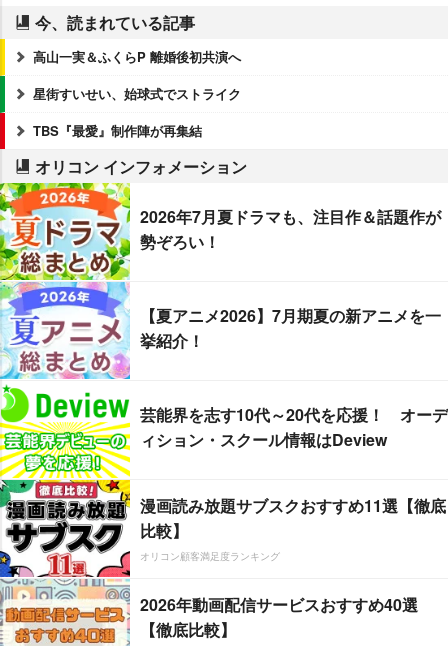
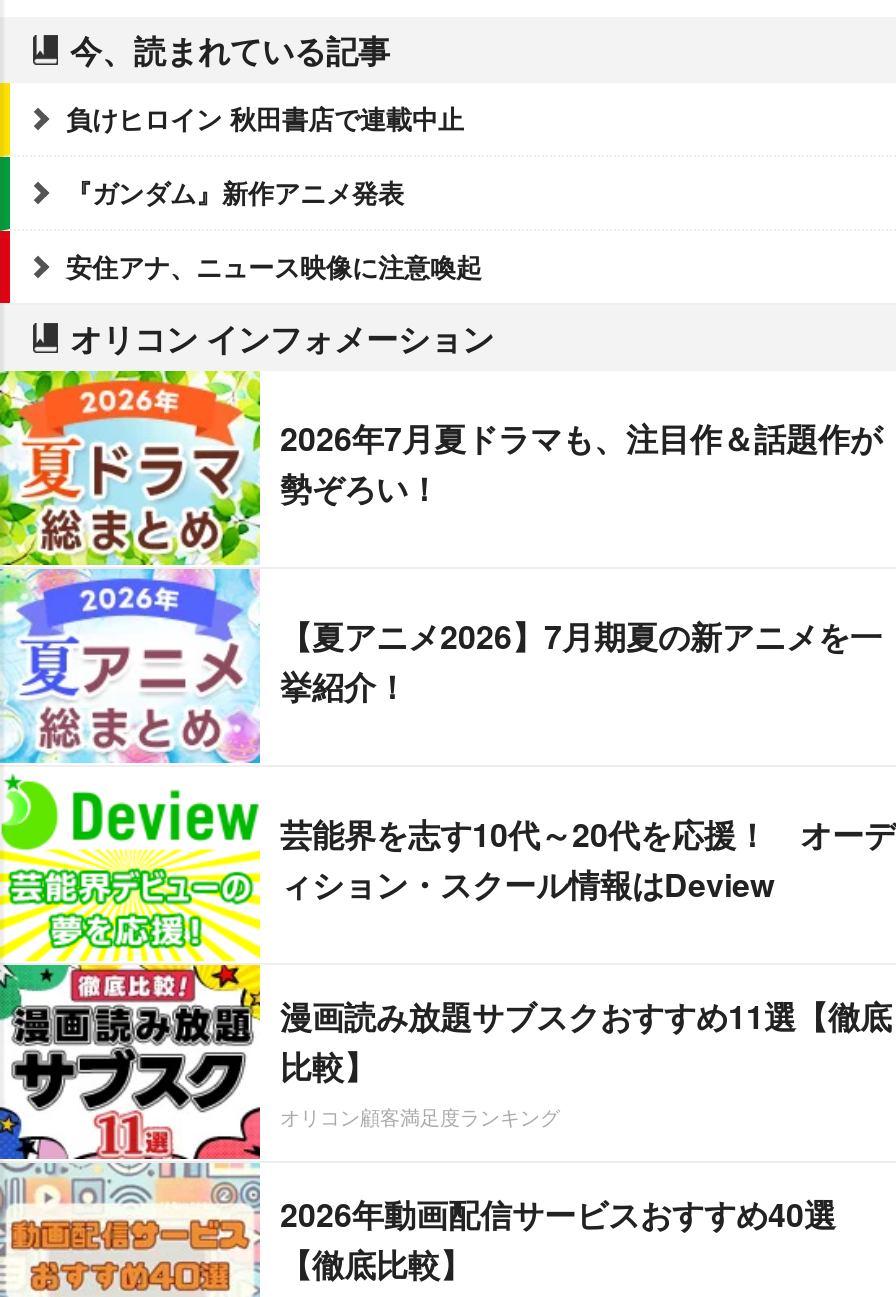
[33,47,241,66] 高山一実＆ふくらP 離婚後初共演へ -> [66,98,464,136] 負けヒロイン 秋田書店で連載中止
[33,84,241,103] 星街すいせい、始球式でストライク -> [66,172,404,210] 『ガンダム』新作アニメ発表
[33,121,202,140] TBS『最愛』制作陣が再集結 -> [66,246,482,284] 安住アナ、ニュース映像に注意喚起

